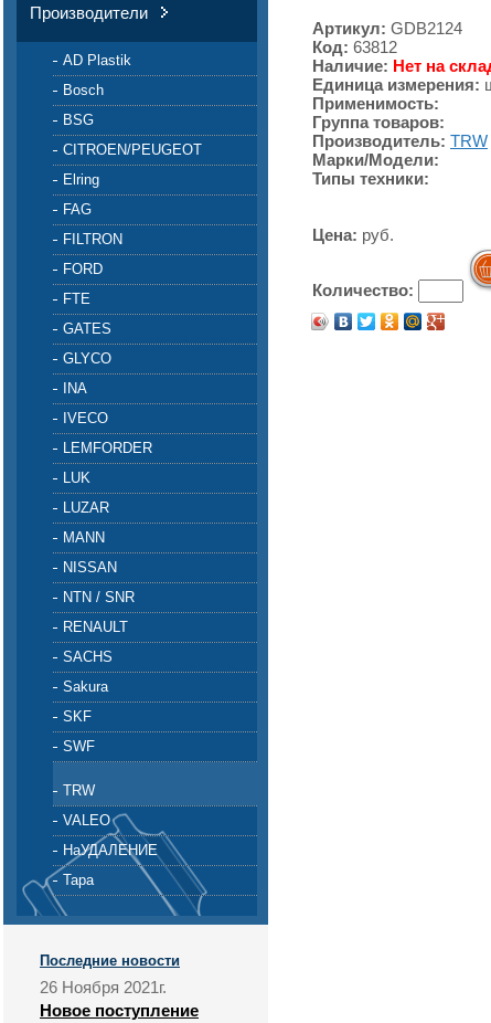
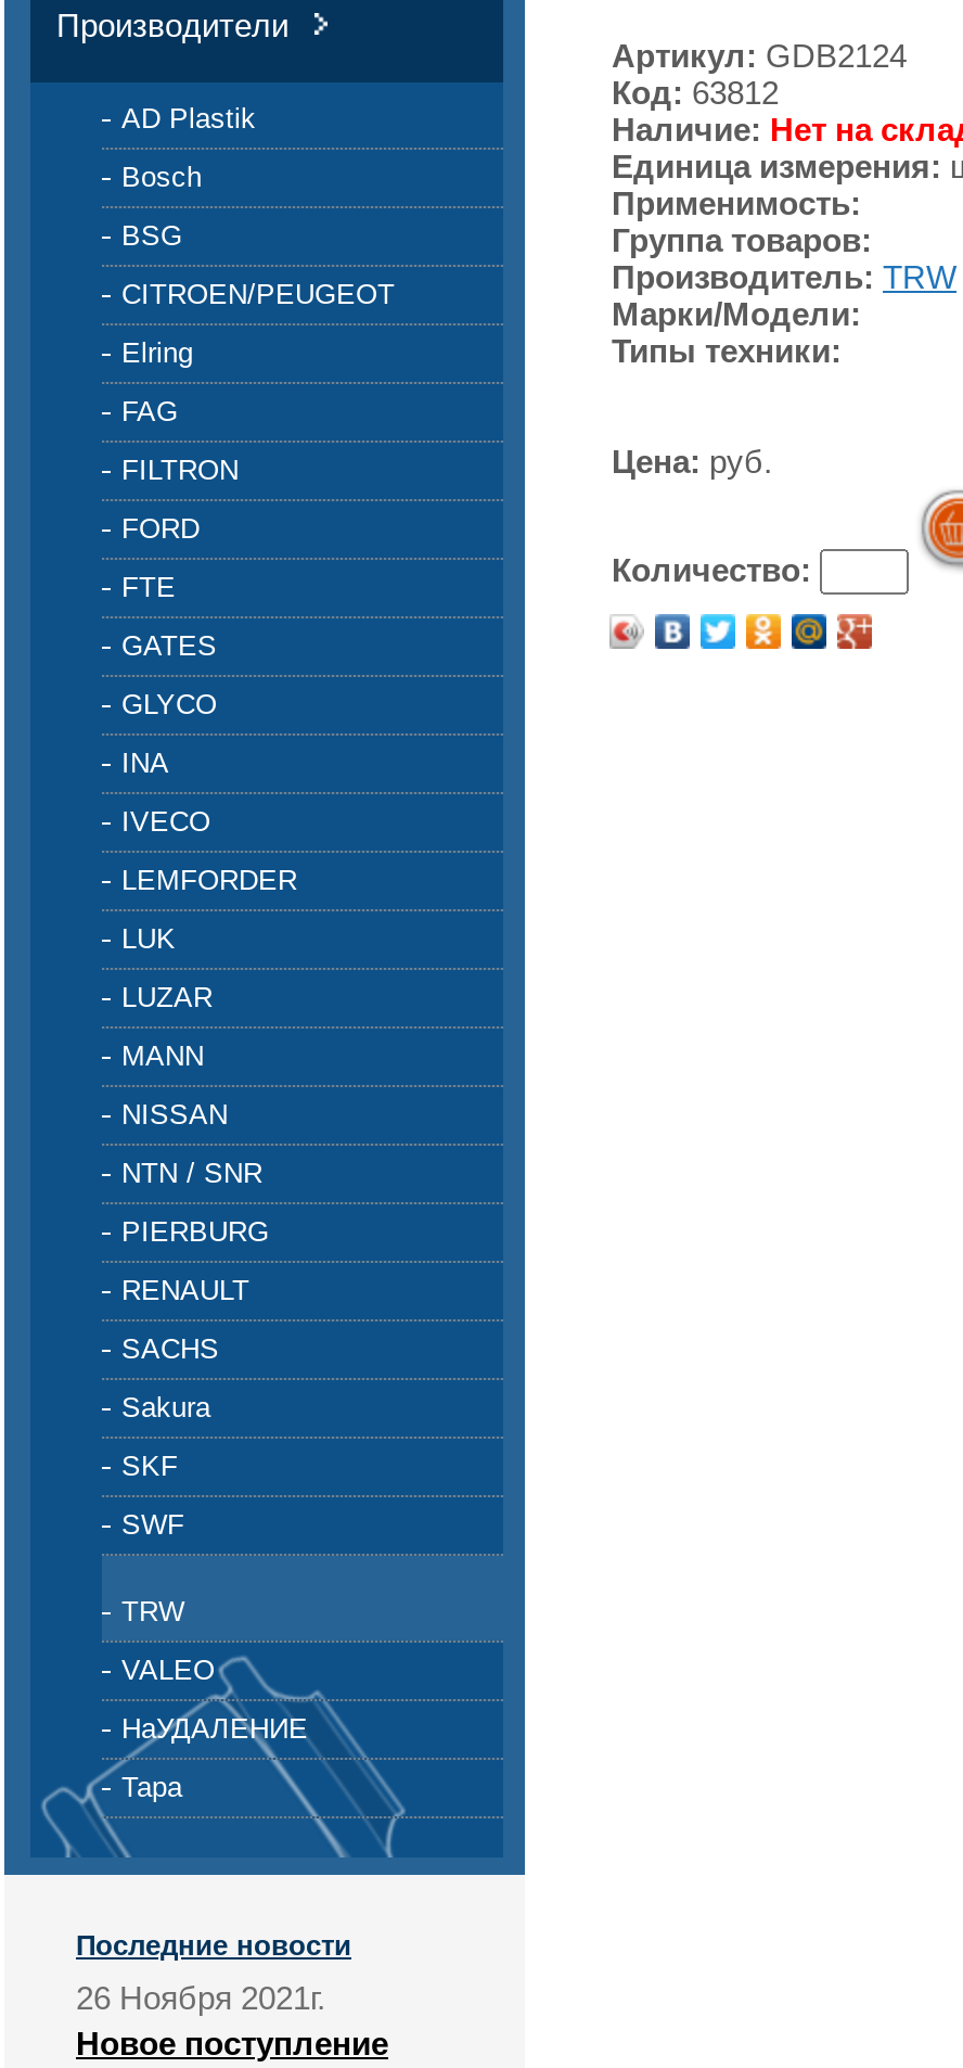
none -> [121,1215,269,1248] PIERBURG

